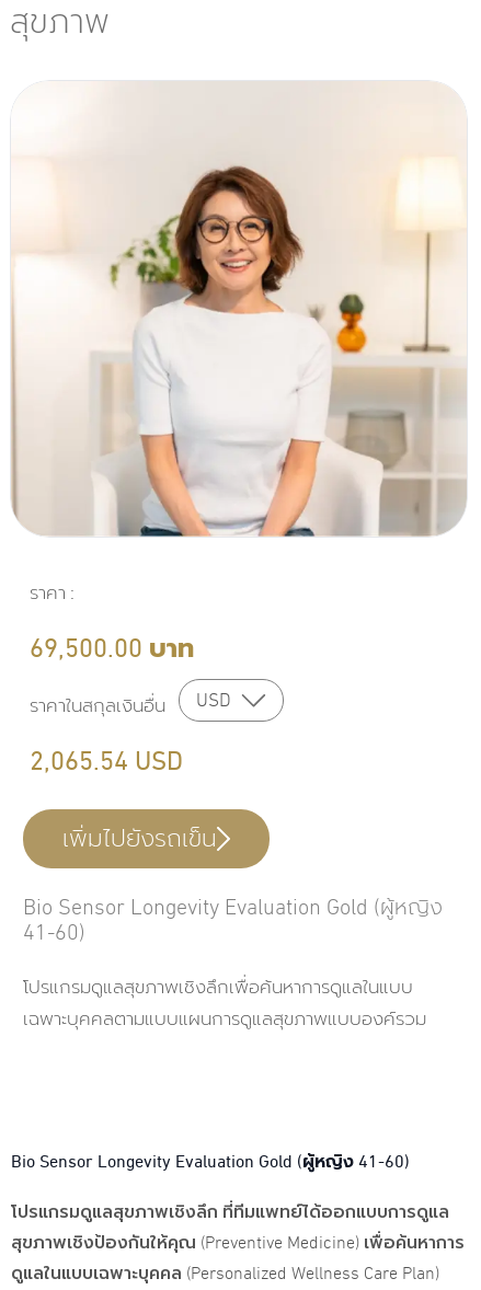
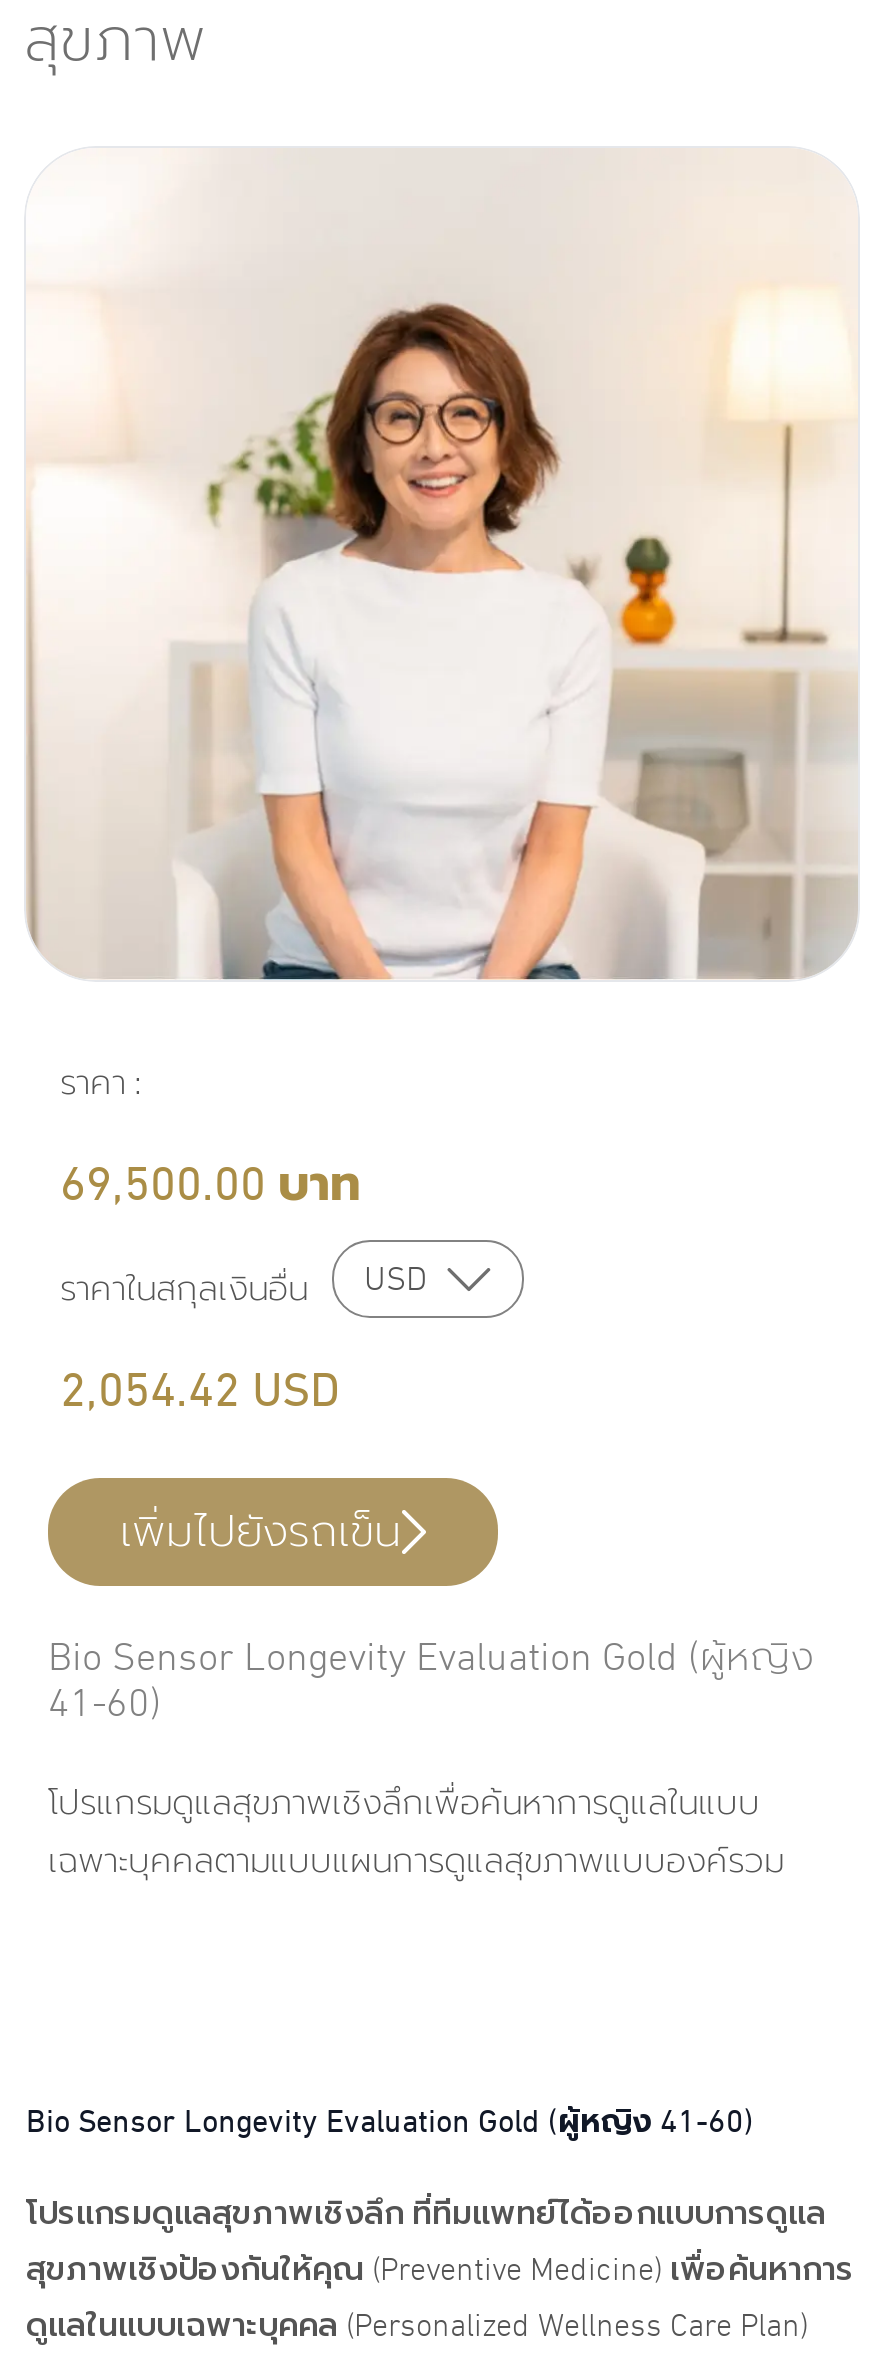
[30,746,183,776] 2,065.54 USD -> [60,1362,340,1418] 2,054.42 USD

